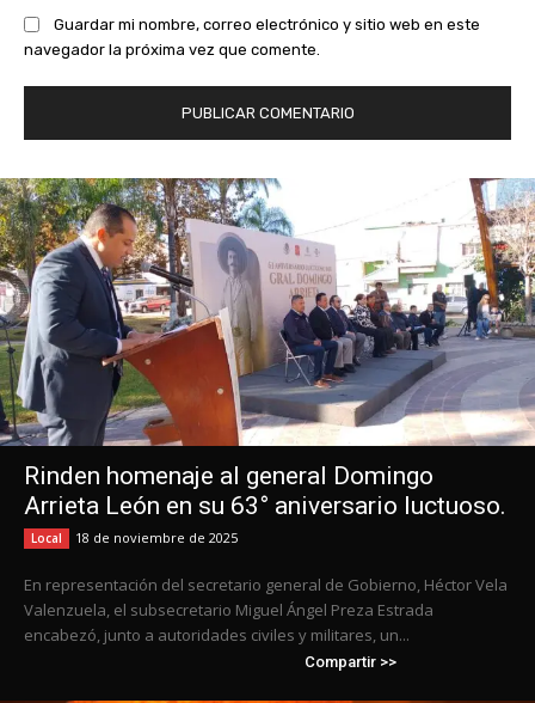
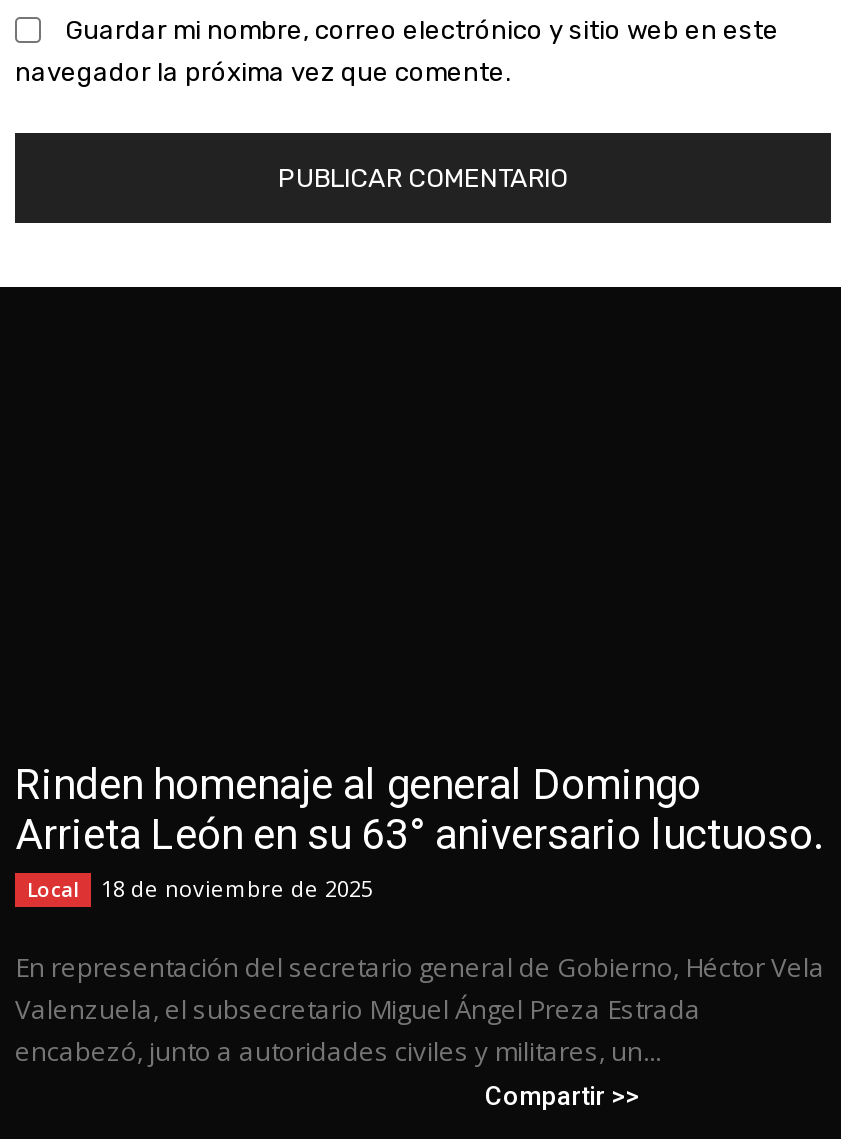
[4,177,531,447] [image] -> none

